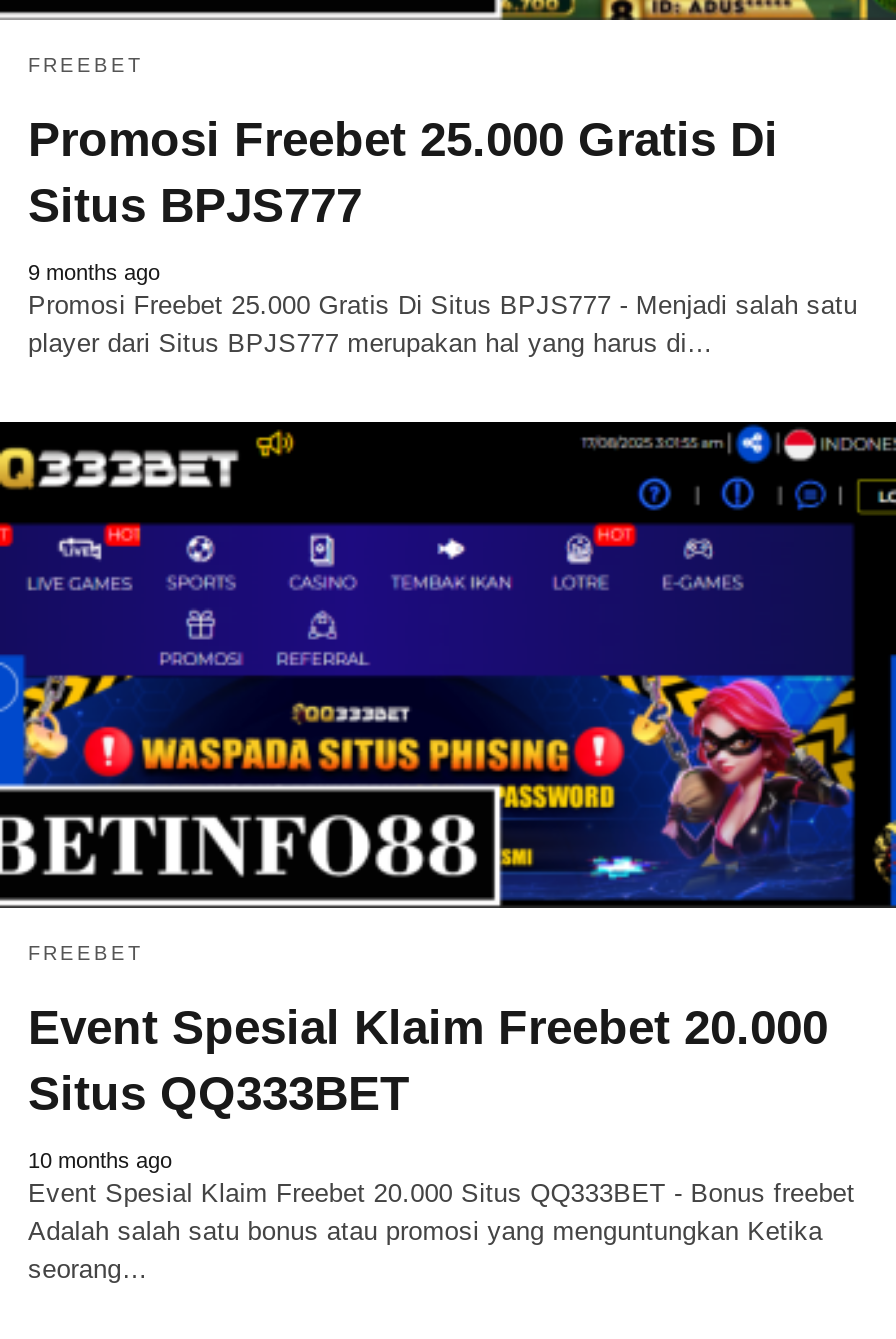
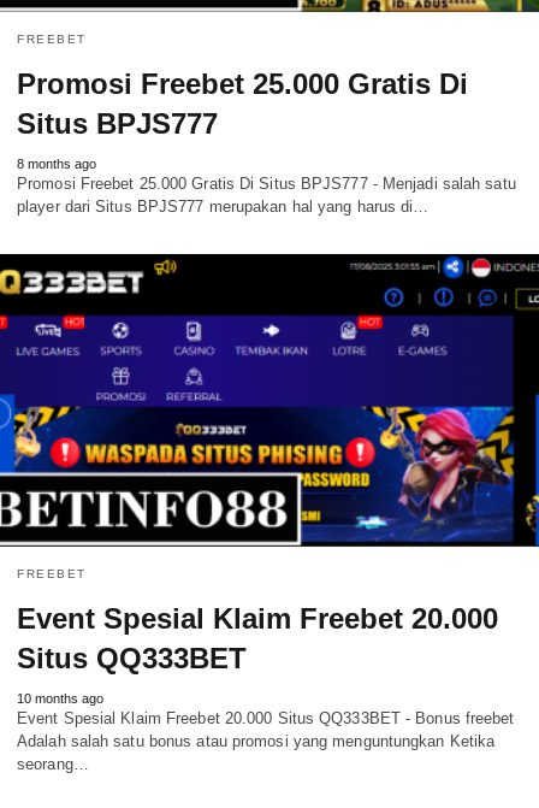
[28,259,160,283] 9 months ago -> [17,156,96,170] 8 months ago

